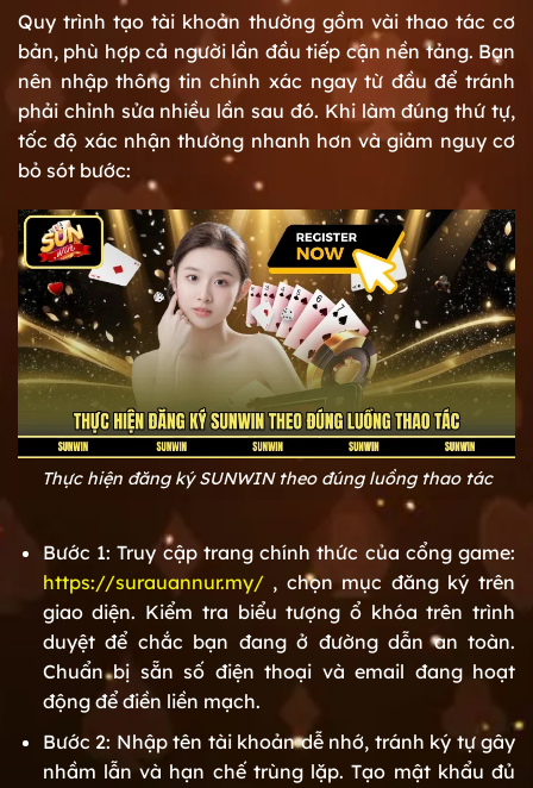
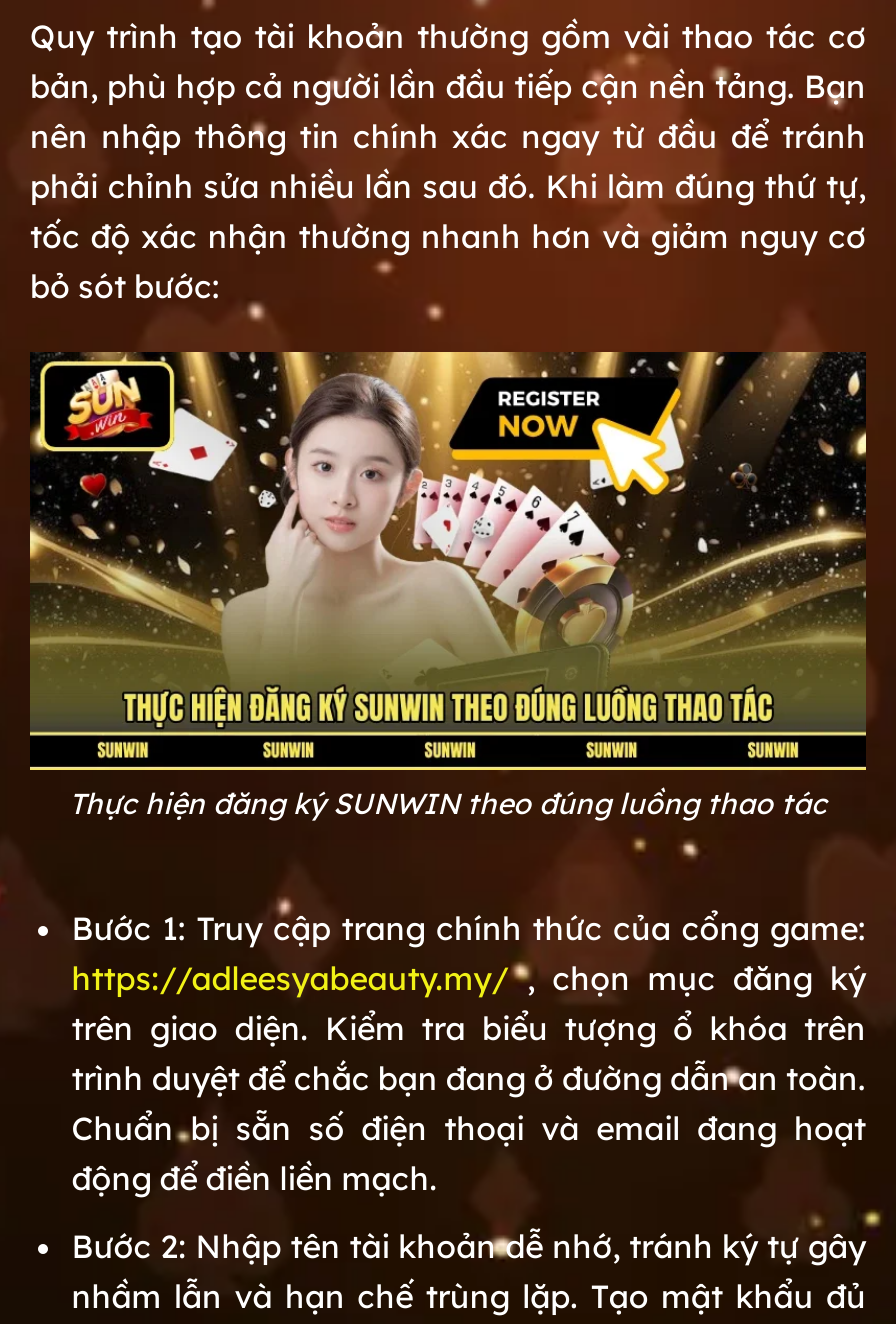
[43,570,515,653] https://surauannur.my/, chọn mục đăng ký trên | giao diện. Kiểm tra biểu tượng ổ khóa trên trình | duyệt để chắc bạn đang ở đường dẫn an toàn. -> [72,958,866,1098] https://adleesyabeauty.my/, chọn mục đăng ký | trên giao diện. Kiểm tra biểu tượng ổ khóa trên | trình duyệt để chắc bạn đang ở đường dẫn an toàn.

